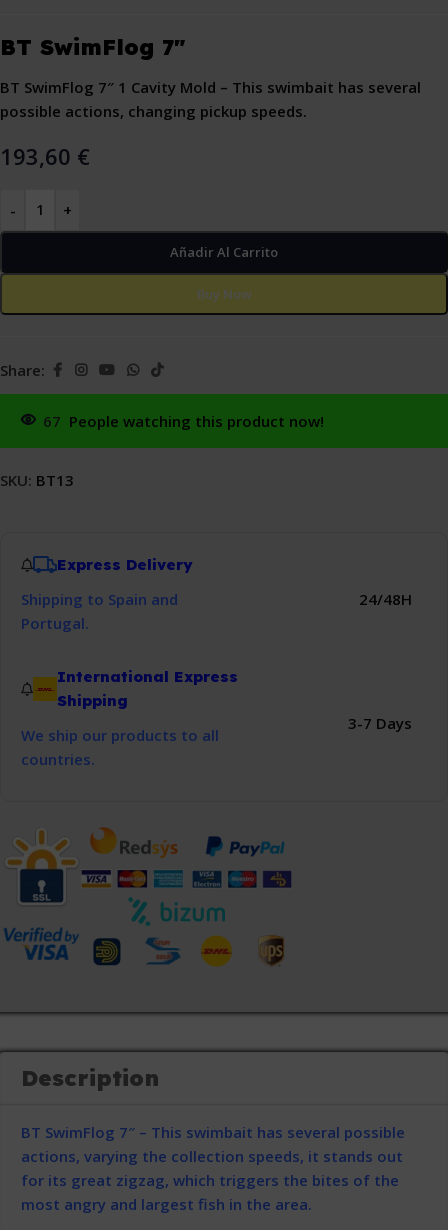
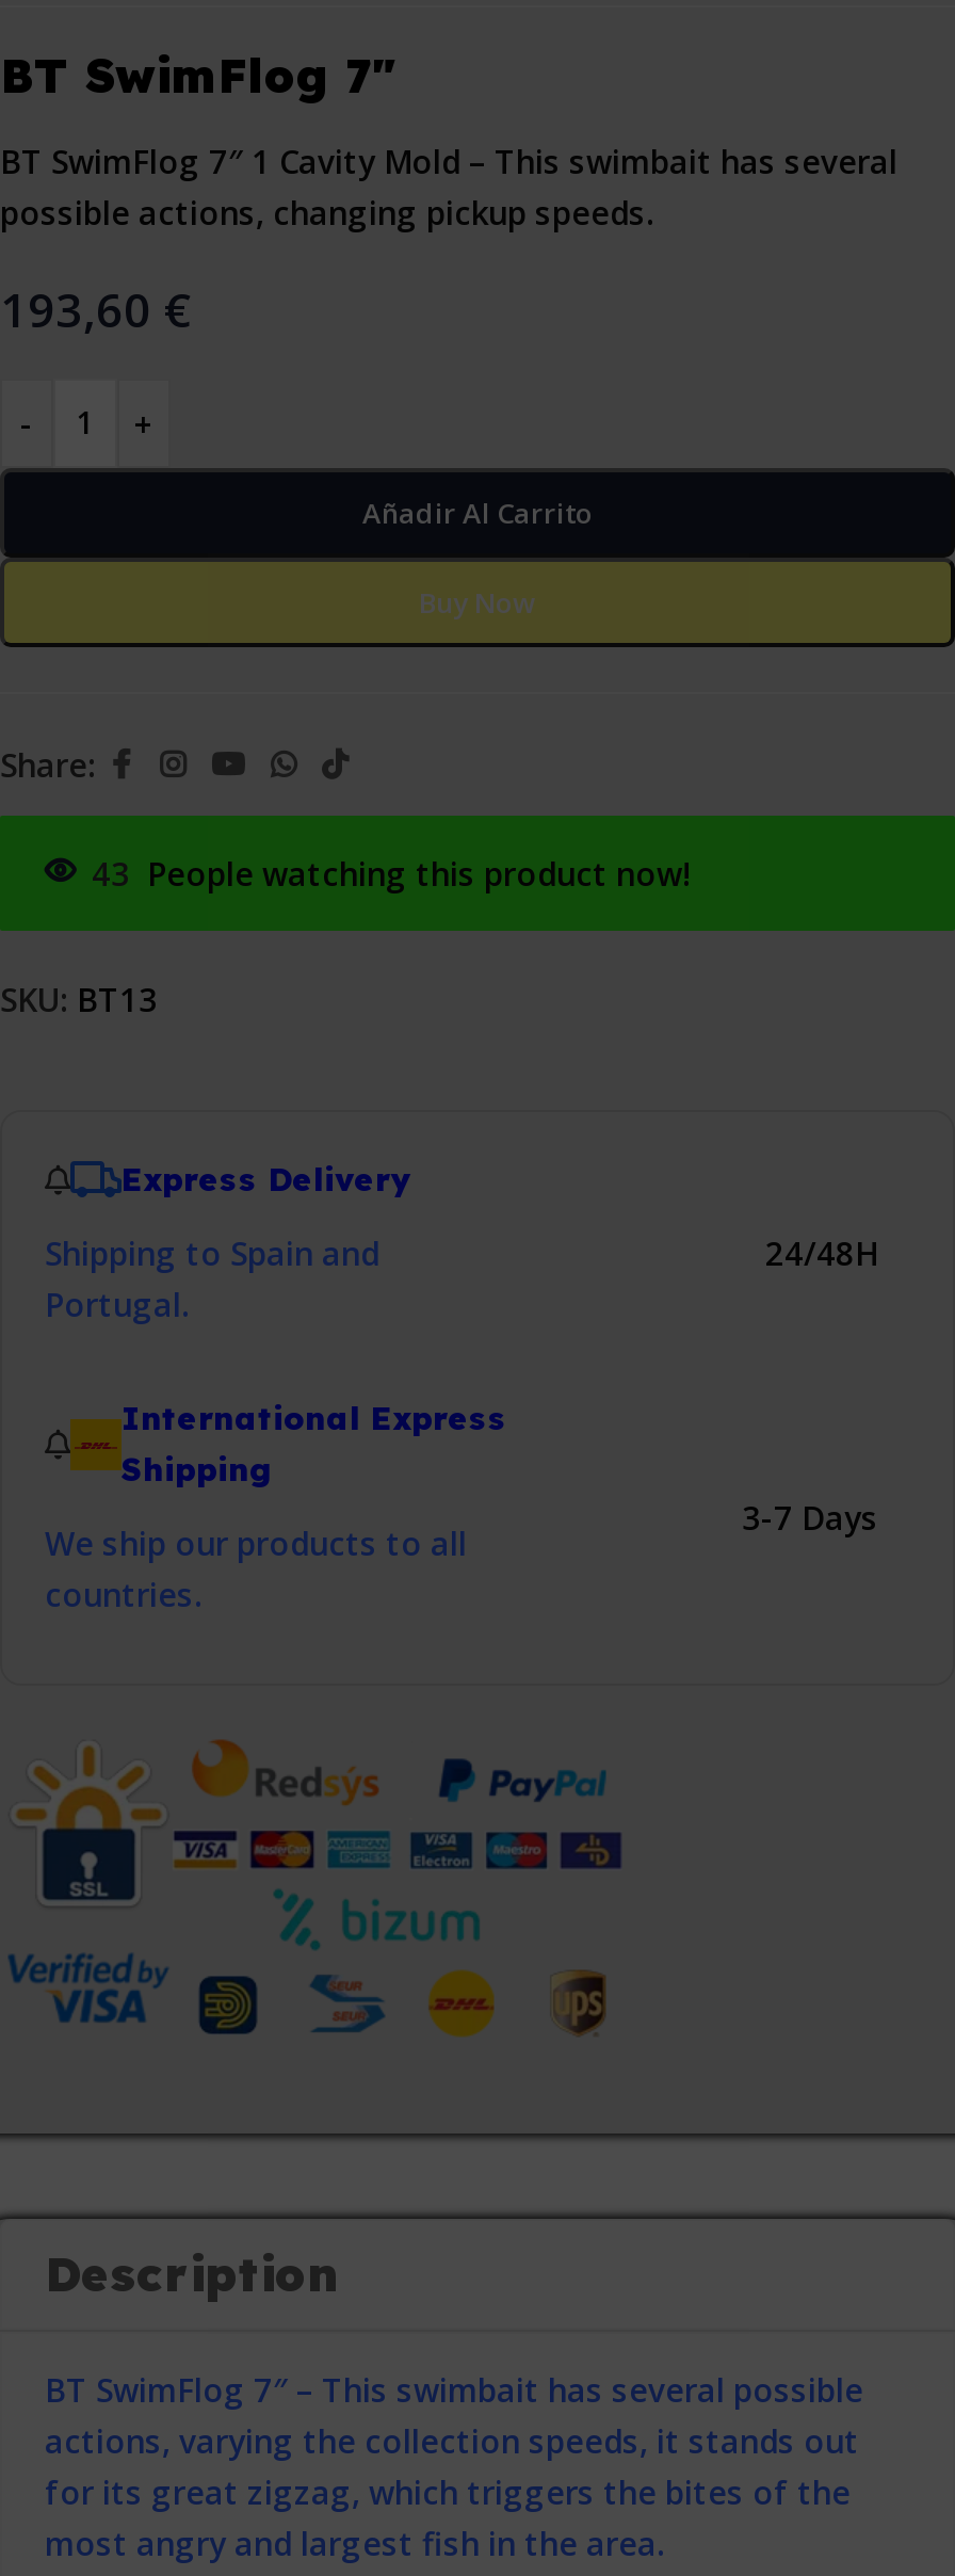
[43,411,324,431] 67 People watching this product now! -> [92,852,691,895] 43 People watching this product now!

